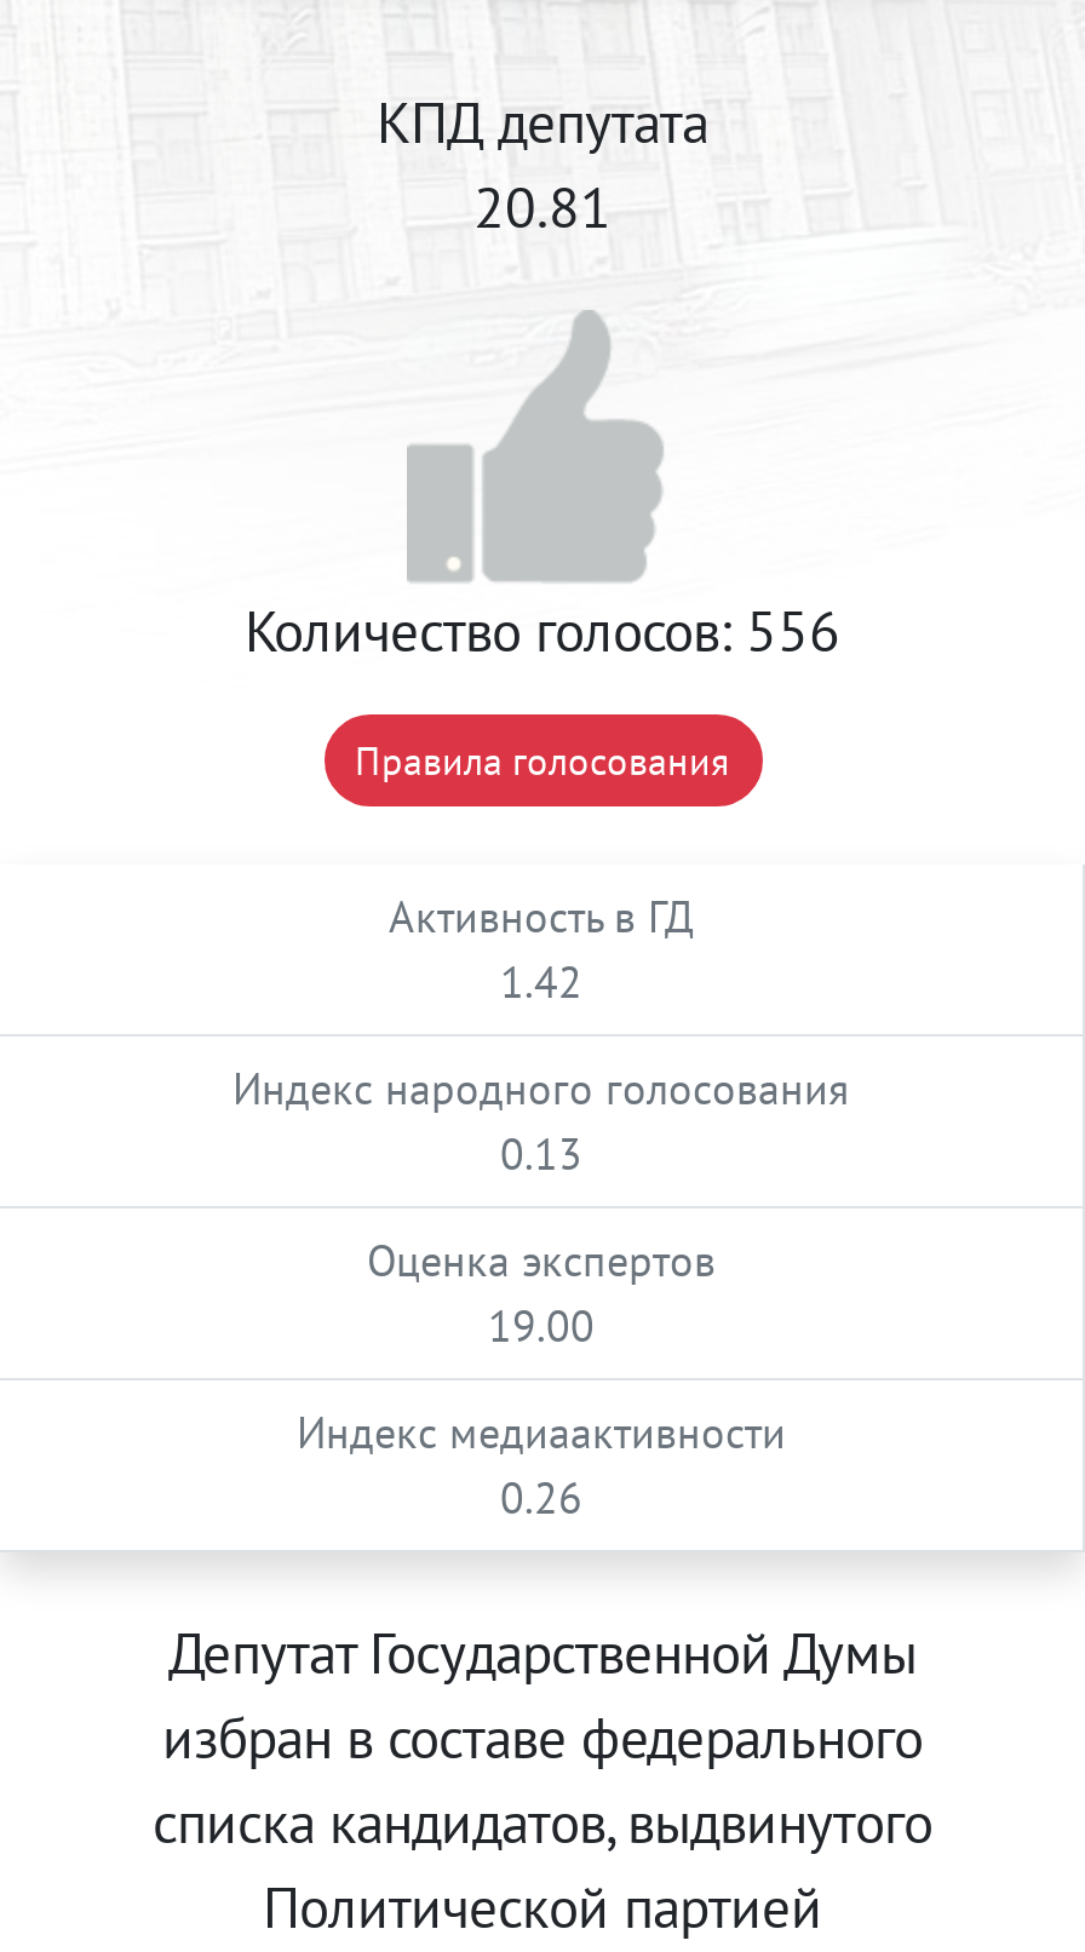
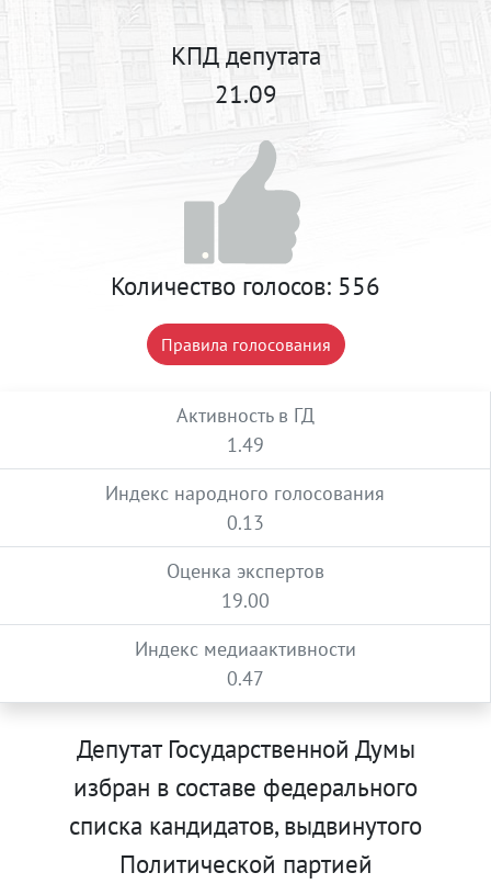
[473,170,612,242] 20.81 -> [214,77,277,110] 21.09
[500,954,582,1010] 1.42 -> [226,432,264,457] 1.49
[500,1470,582,1526] 0.26 -> [226,666,264,691] 0.47

